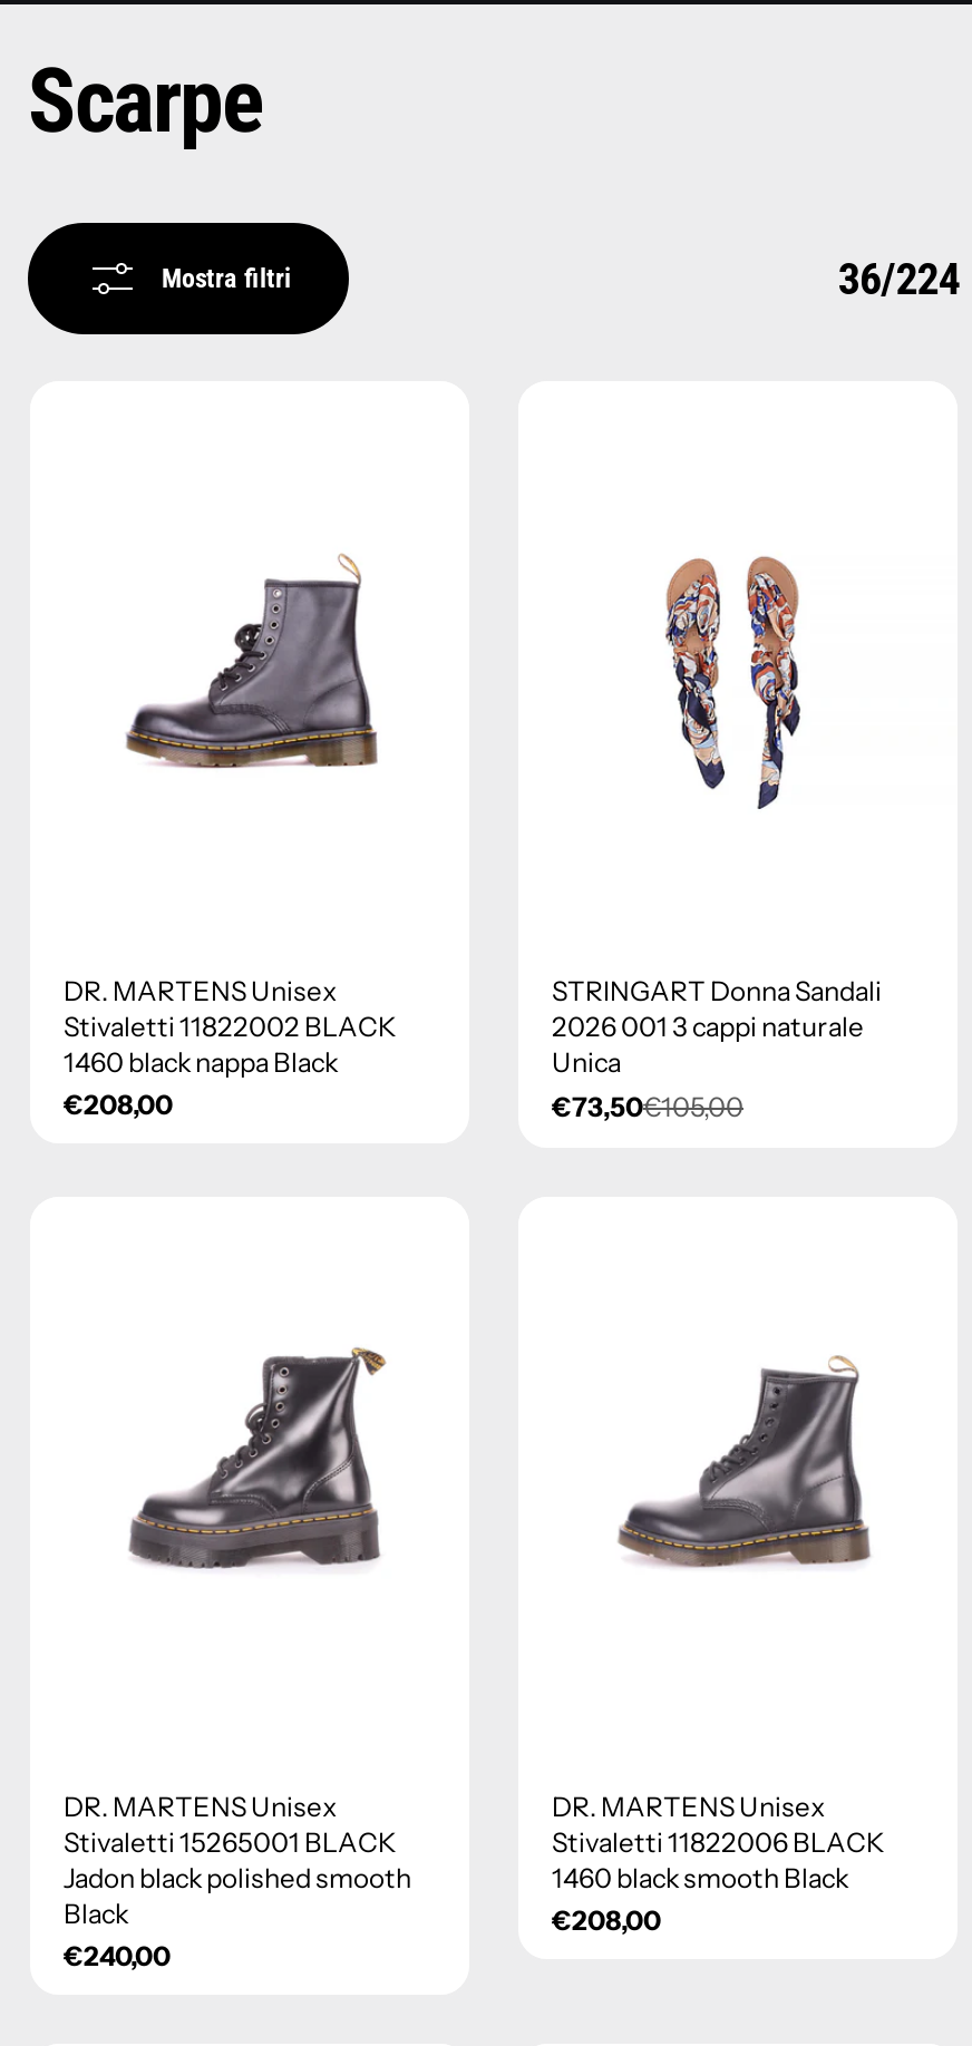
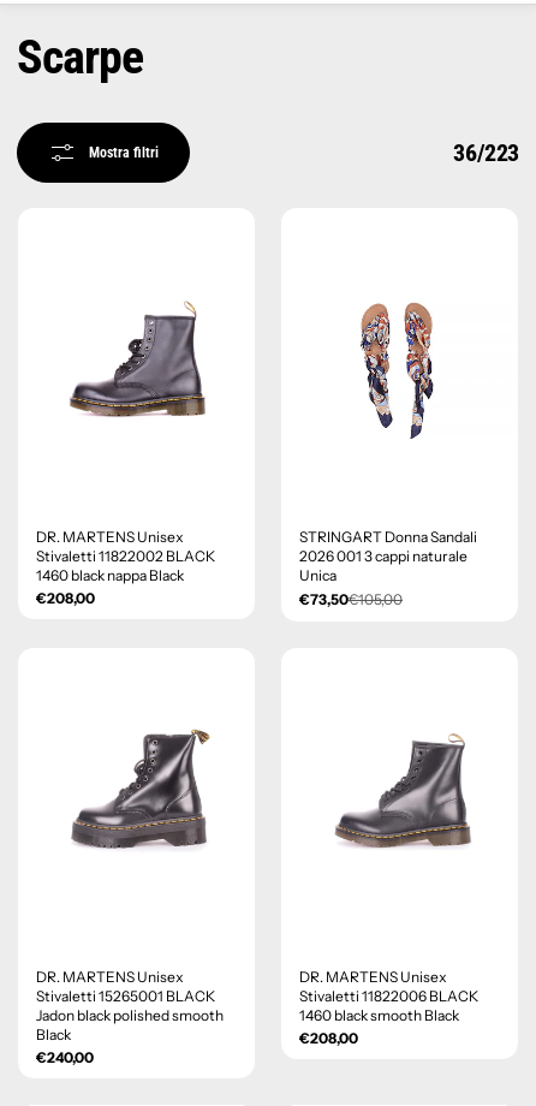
[838,251,960,304] 36/224 -> [454,138,519,167] 36/223

